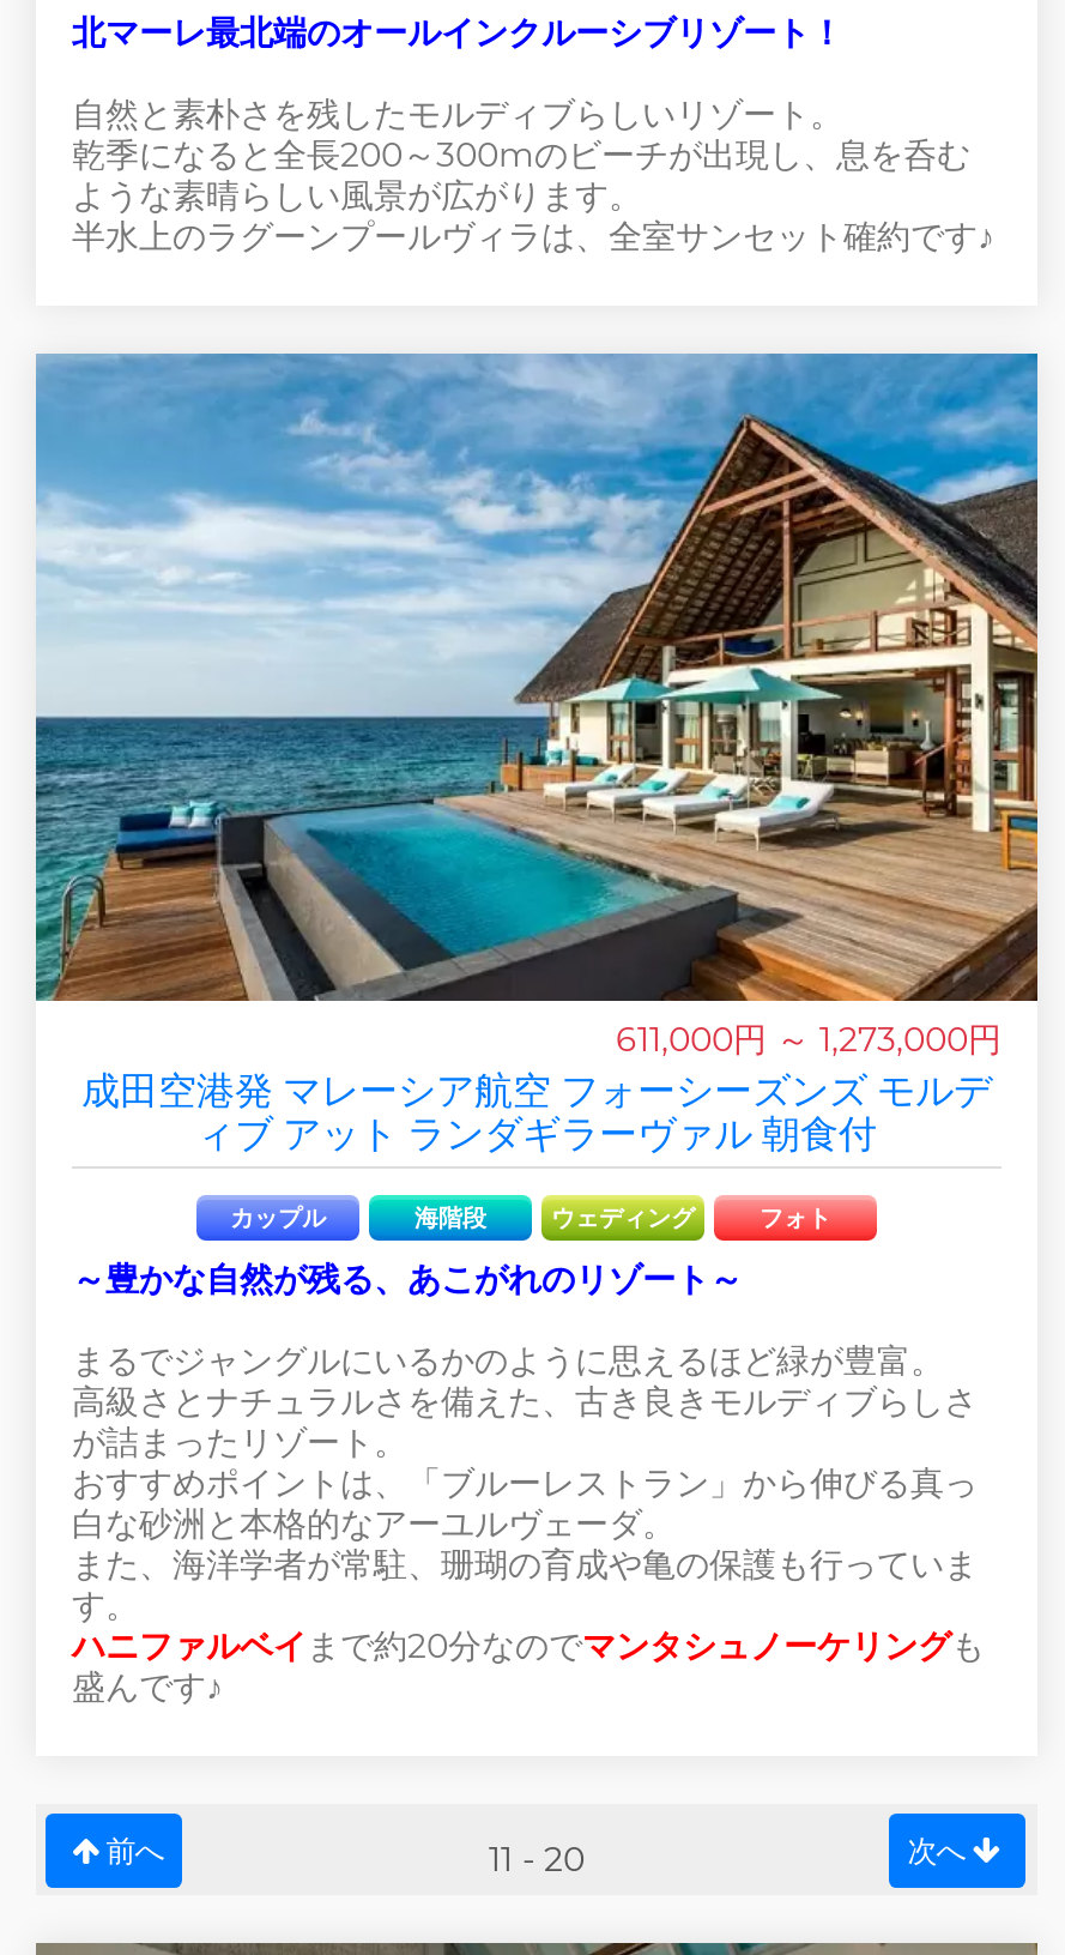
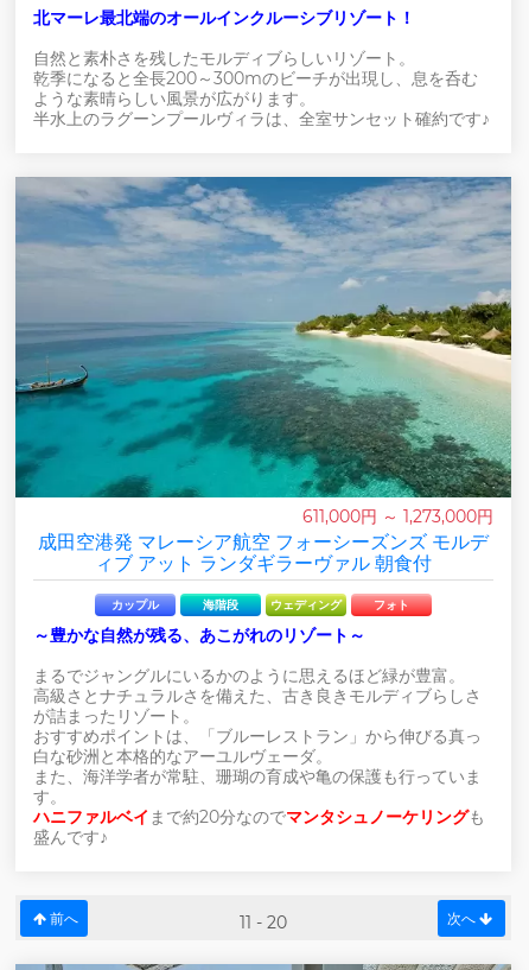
[36,354,1040,1003] [image] -> [15,177,512,499] [image]

